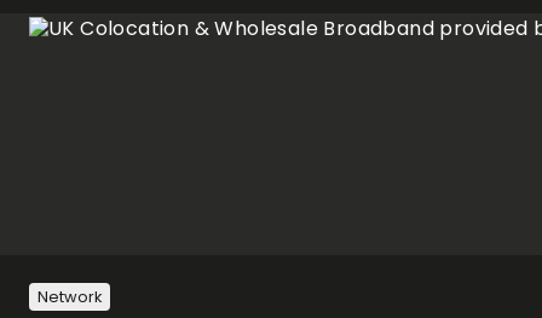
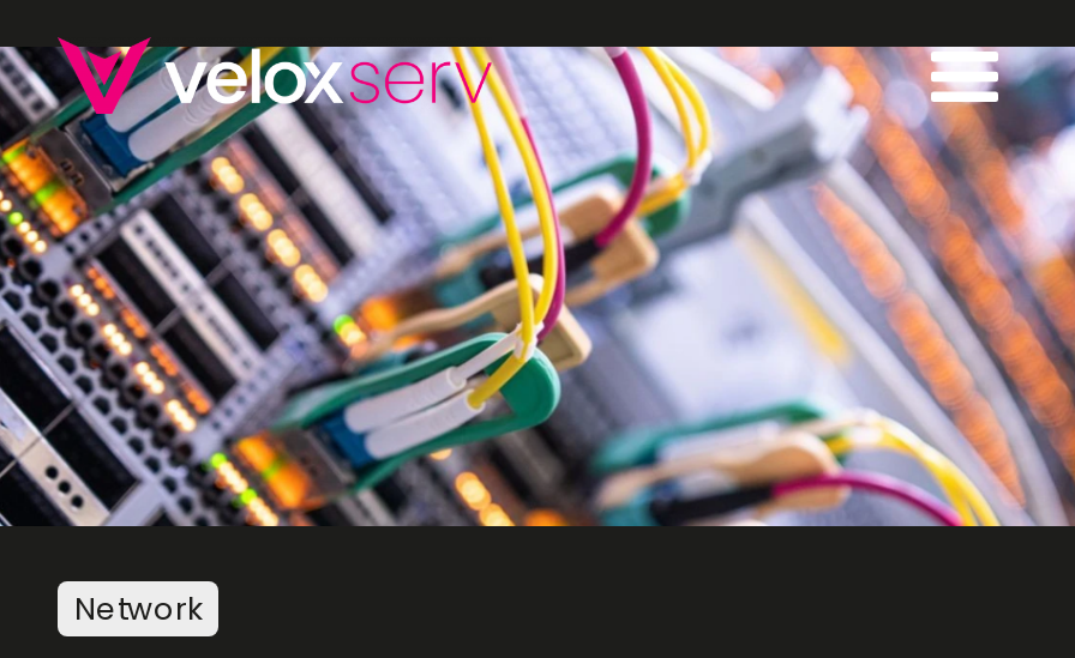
none -> [7,37,1068,529] [image]

